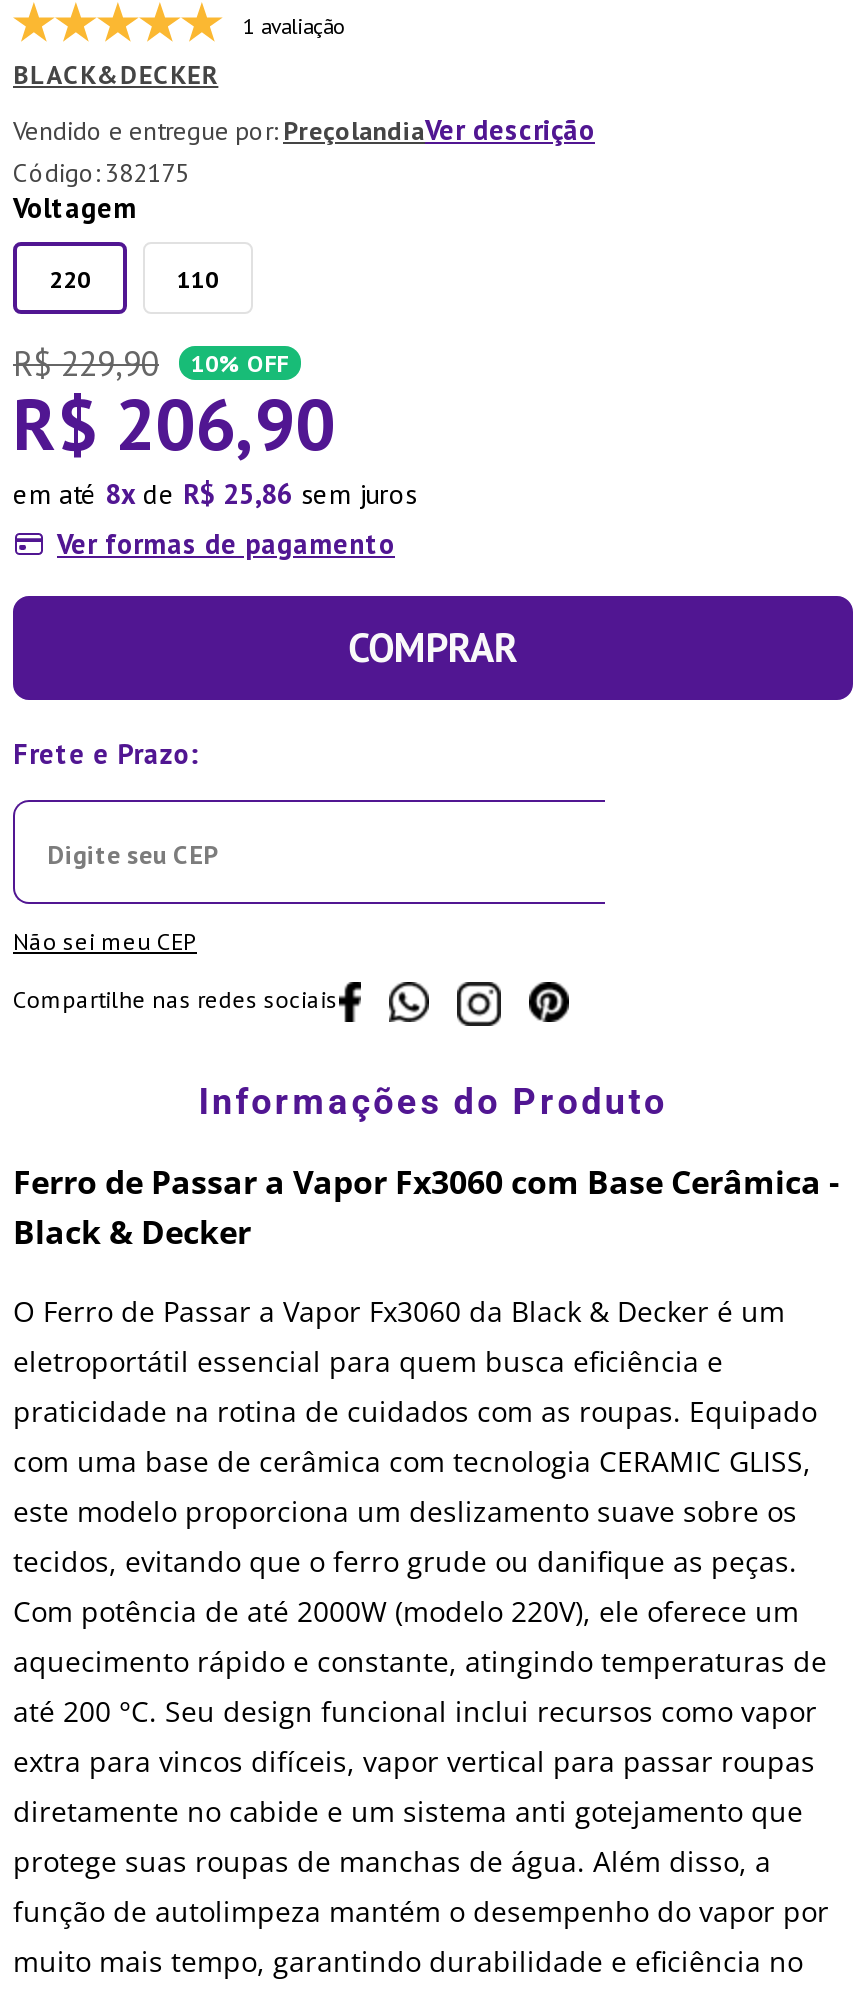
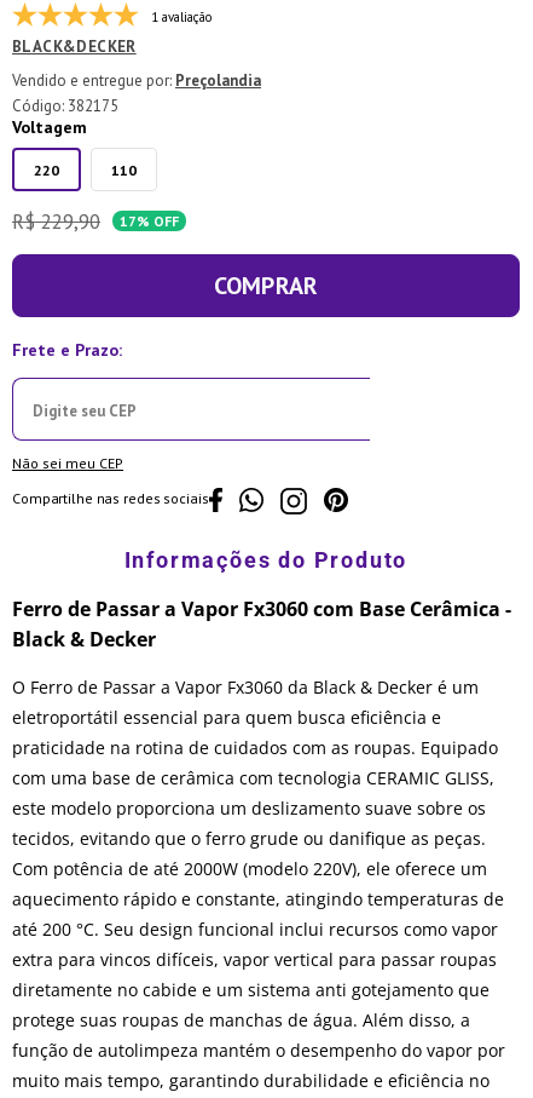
[283,112,595,148] PreçolandiaVer descrição -> [175,70,261,91] Preçolandia
[13,348,417,562] 10% OFF | R$ 206,90 | em até 8 de R$ 25,86 sem juros | Ver formas de pagamento -> [120,212,179,230] 17% OFF

